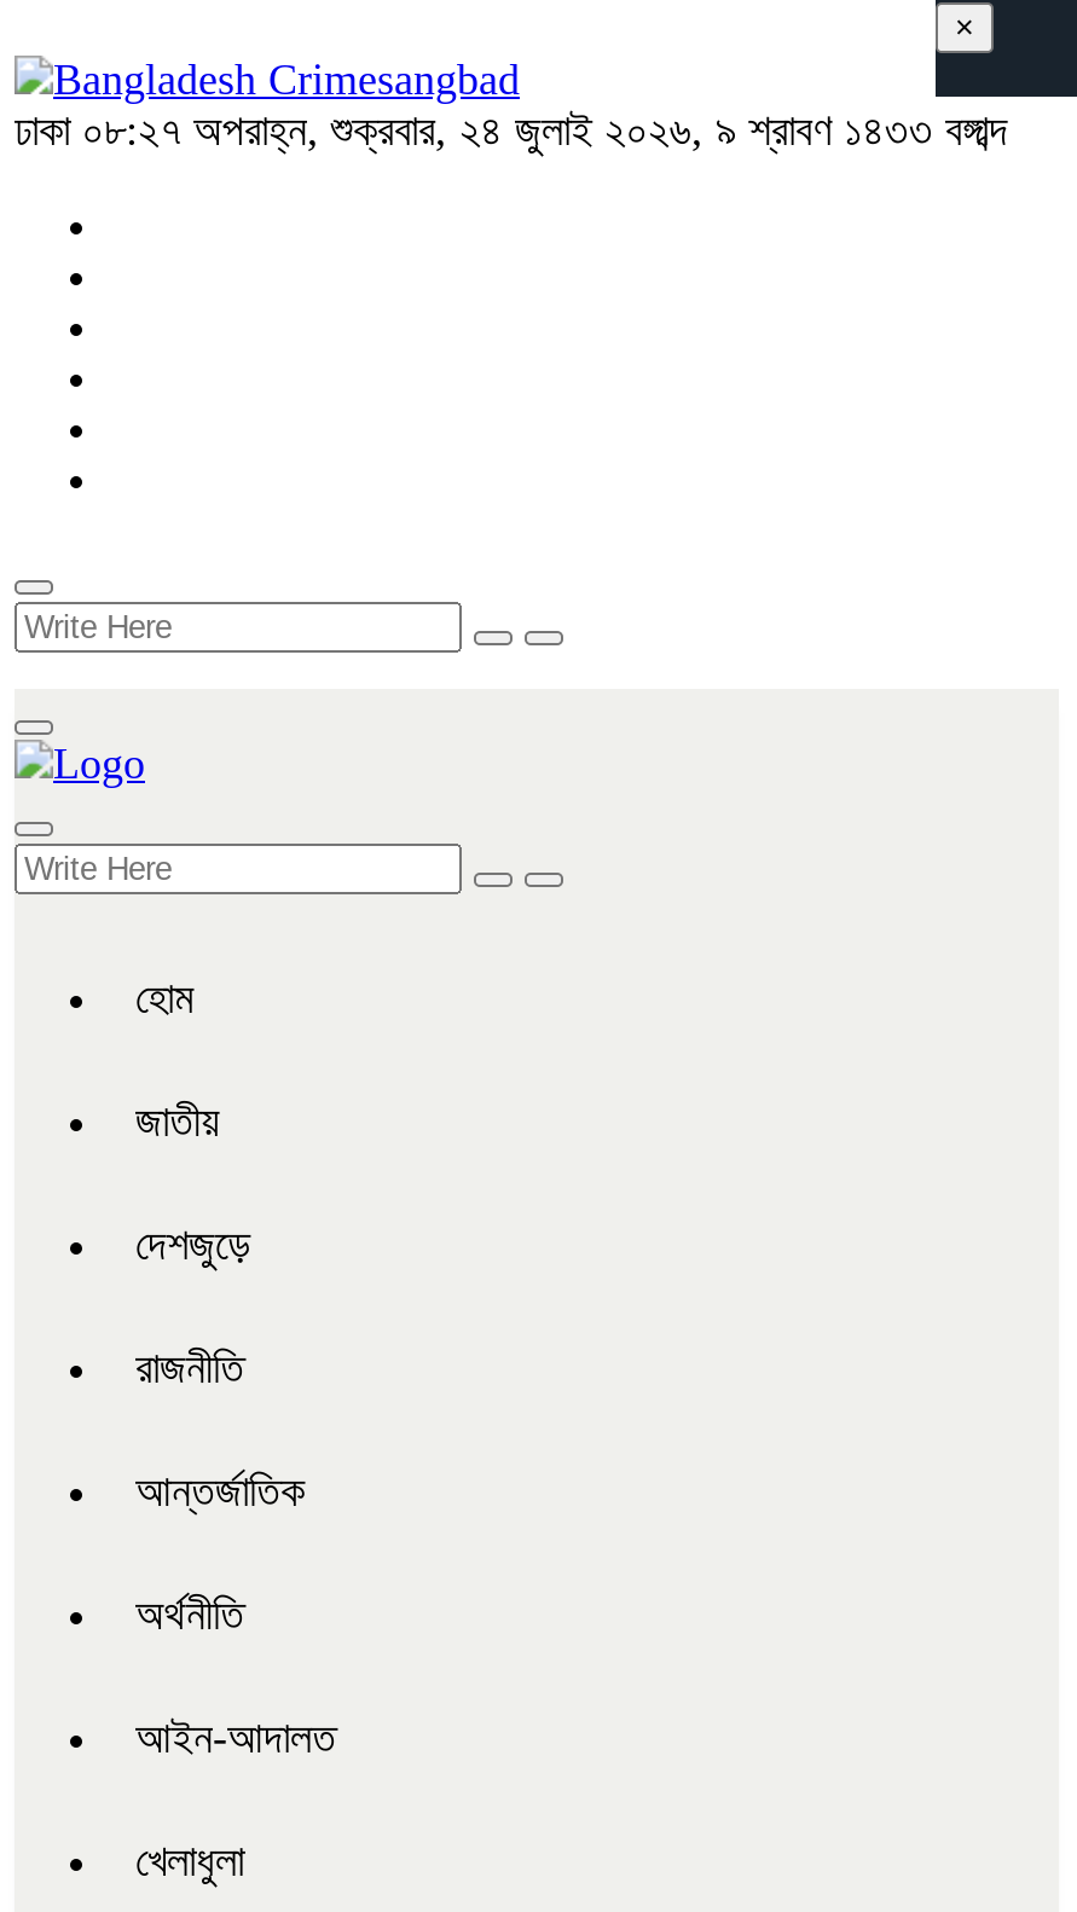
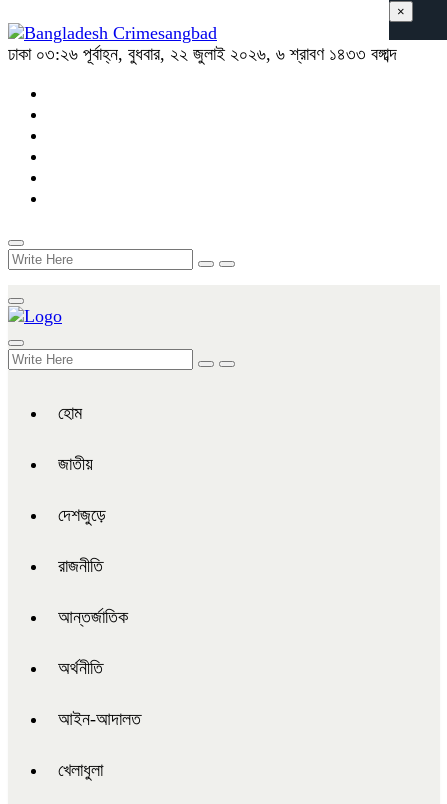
[15,106,1008,155] ঢাকা ০৮:২৭ অপরাহ্ন, শুক্রবার, ২৪ জুলাই ২০২৬, ৯ শ্রাবণ ১৪৩৩ বঙ্গাব্দ -> [8,44,397,64] ঢাকা ০৩:২৬ পূর্বাহ্ন, বুধবার, ২২ জুলাই ২০২৬, ৬ শ্রাবণ ১৪৩৩ বঙ্গাব্দ

